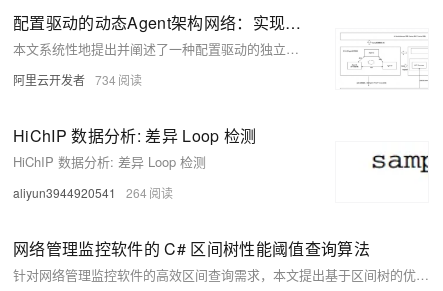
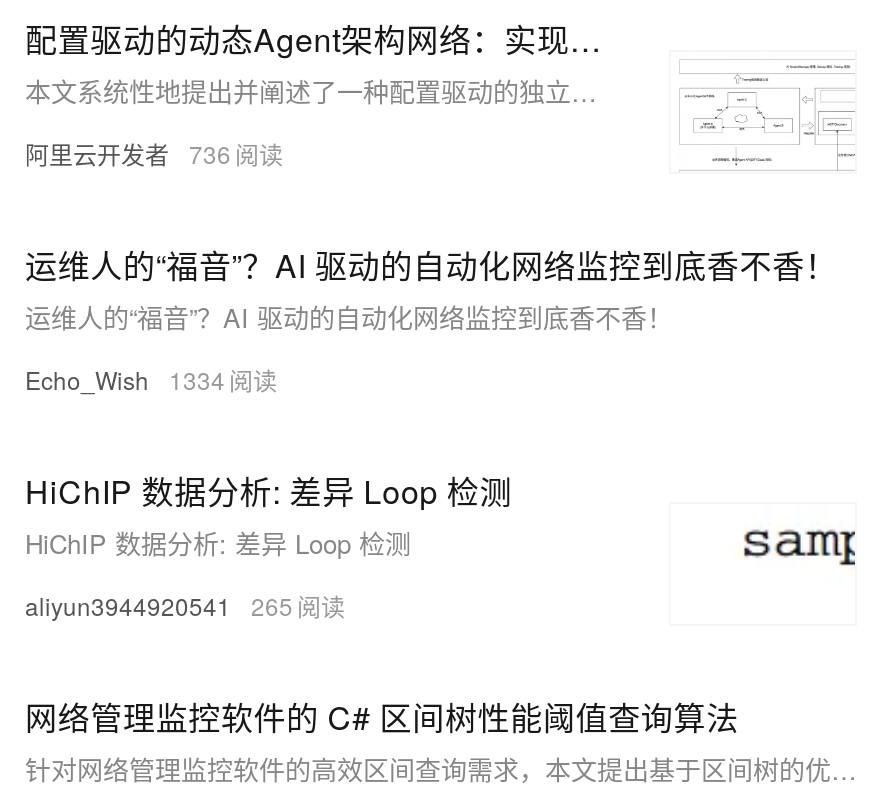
[13,71,116,88] 阿里云开发者 734 -> [25,136,837,396] 阿里云开发者 736 | 运维人的“福音”？AI 驱动的自动化网络监控到底香不香！ | 运维人的“福音”？AI 驱动的自动化网络监控到底香不香！ | Echo_Wish 1334
[13,184,147,201] aliyun3944920541 264 -> [25,588,293,622] aliyun3944920541 265

